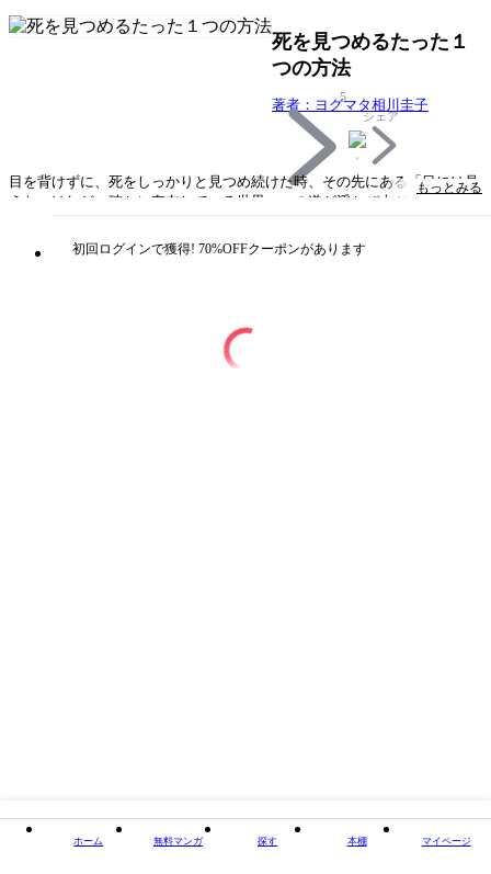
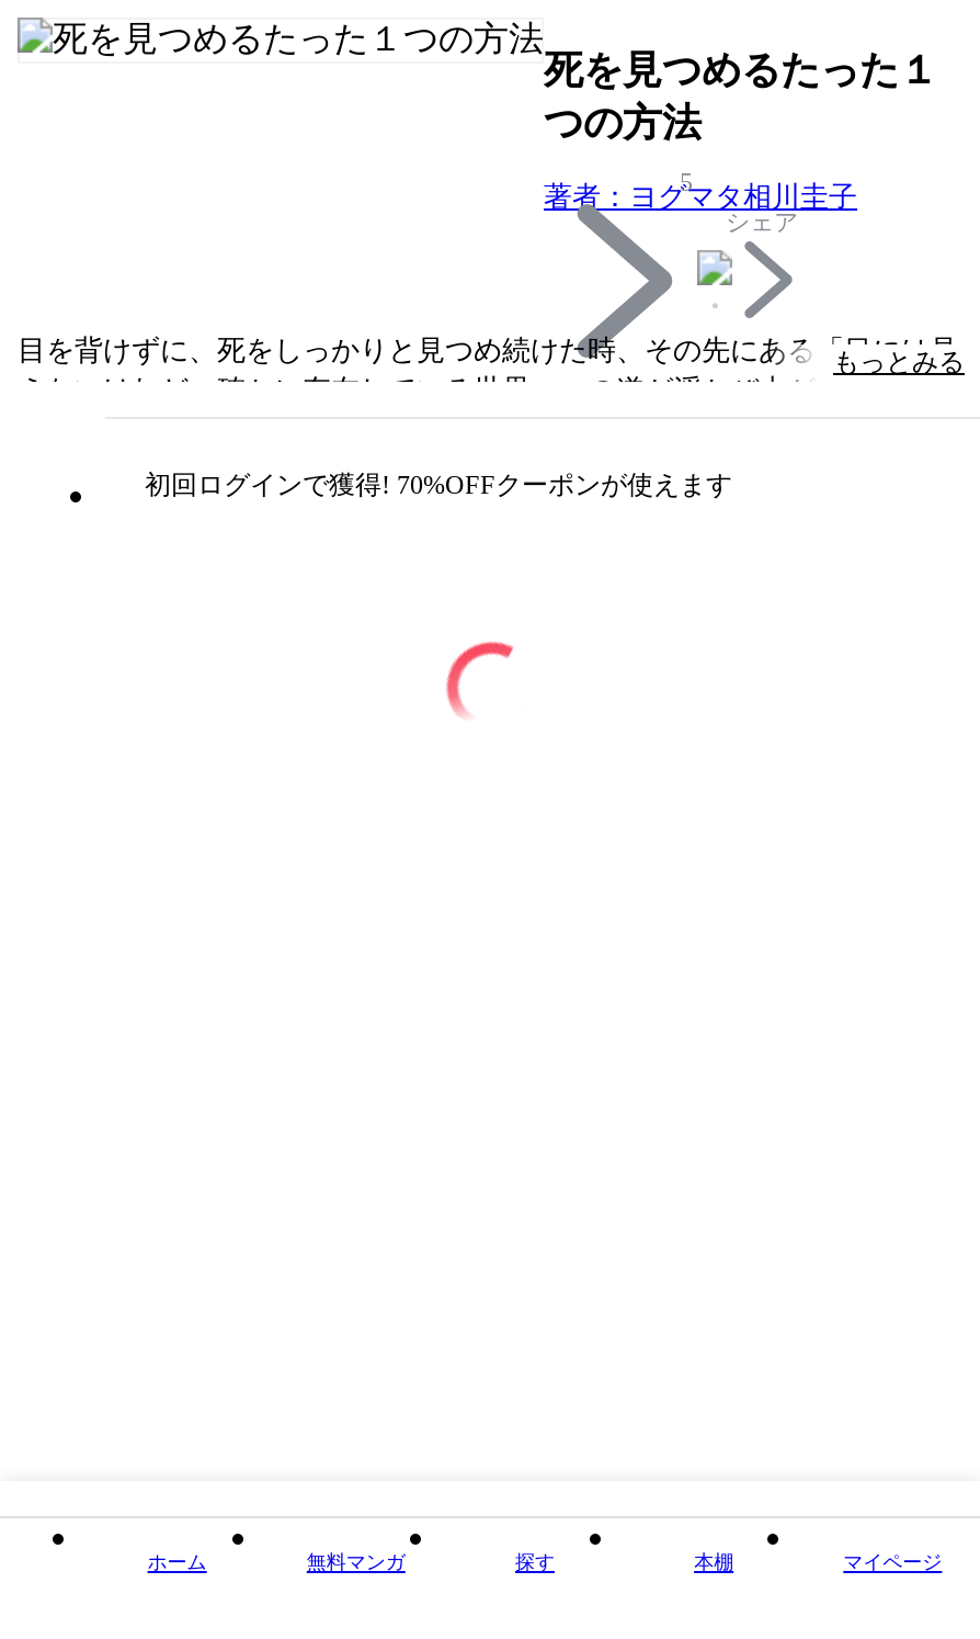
[72,241,366,256] 初回ログインで獲得! 70%OFFクーポンがあります -> [145,469,732,500] 初回ログインで獲得! 70%OFFクーポンが使えます

